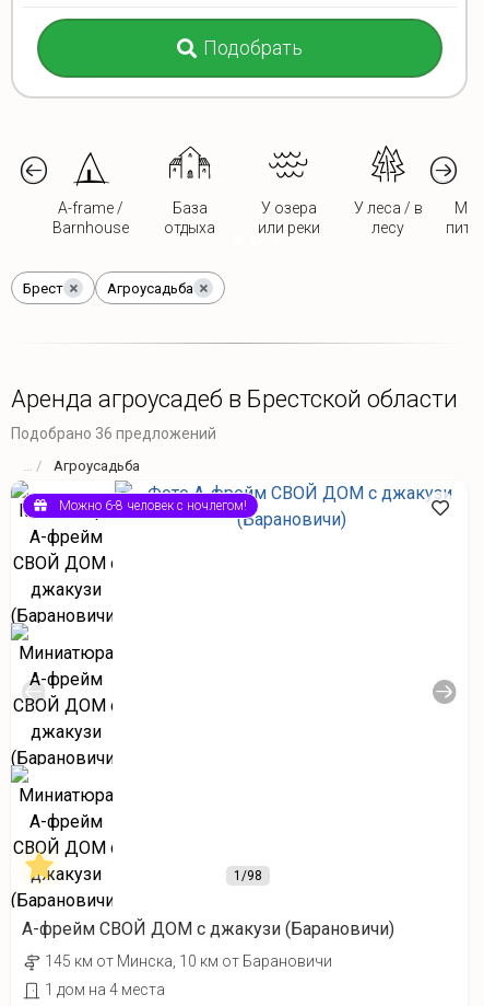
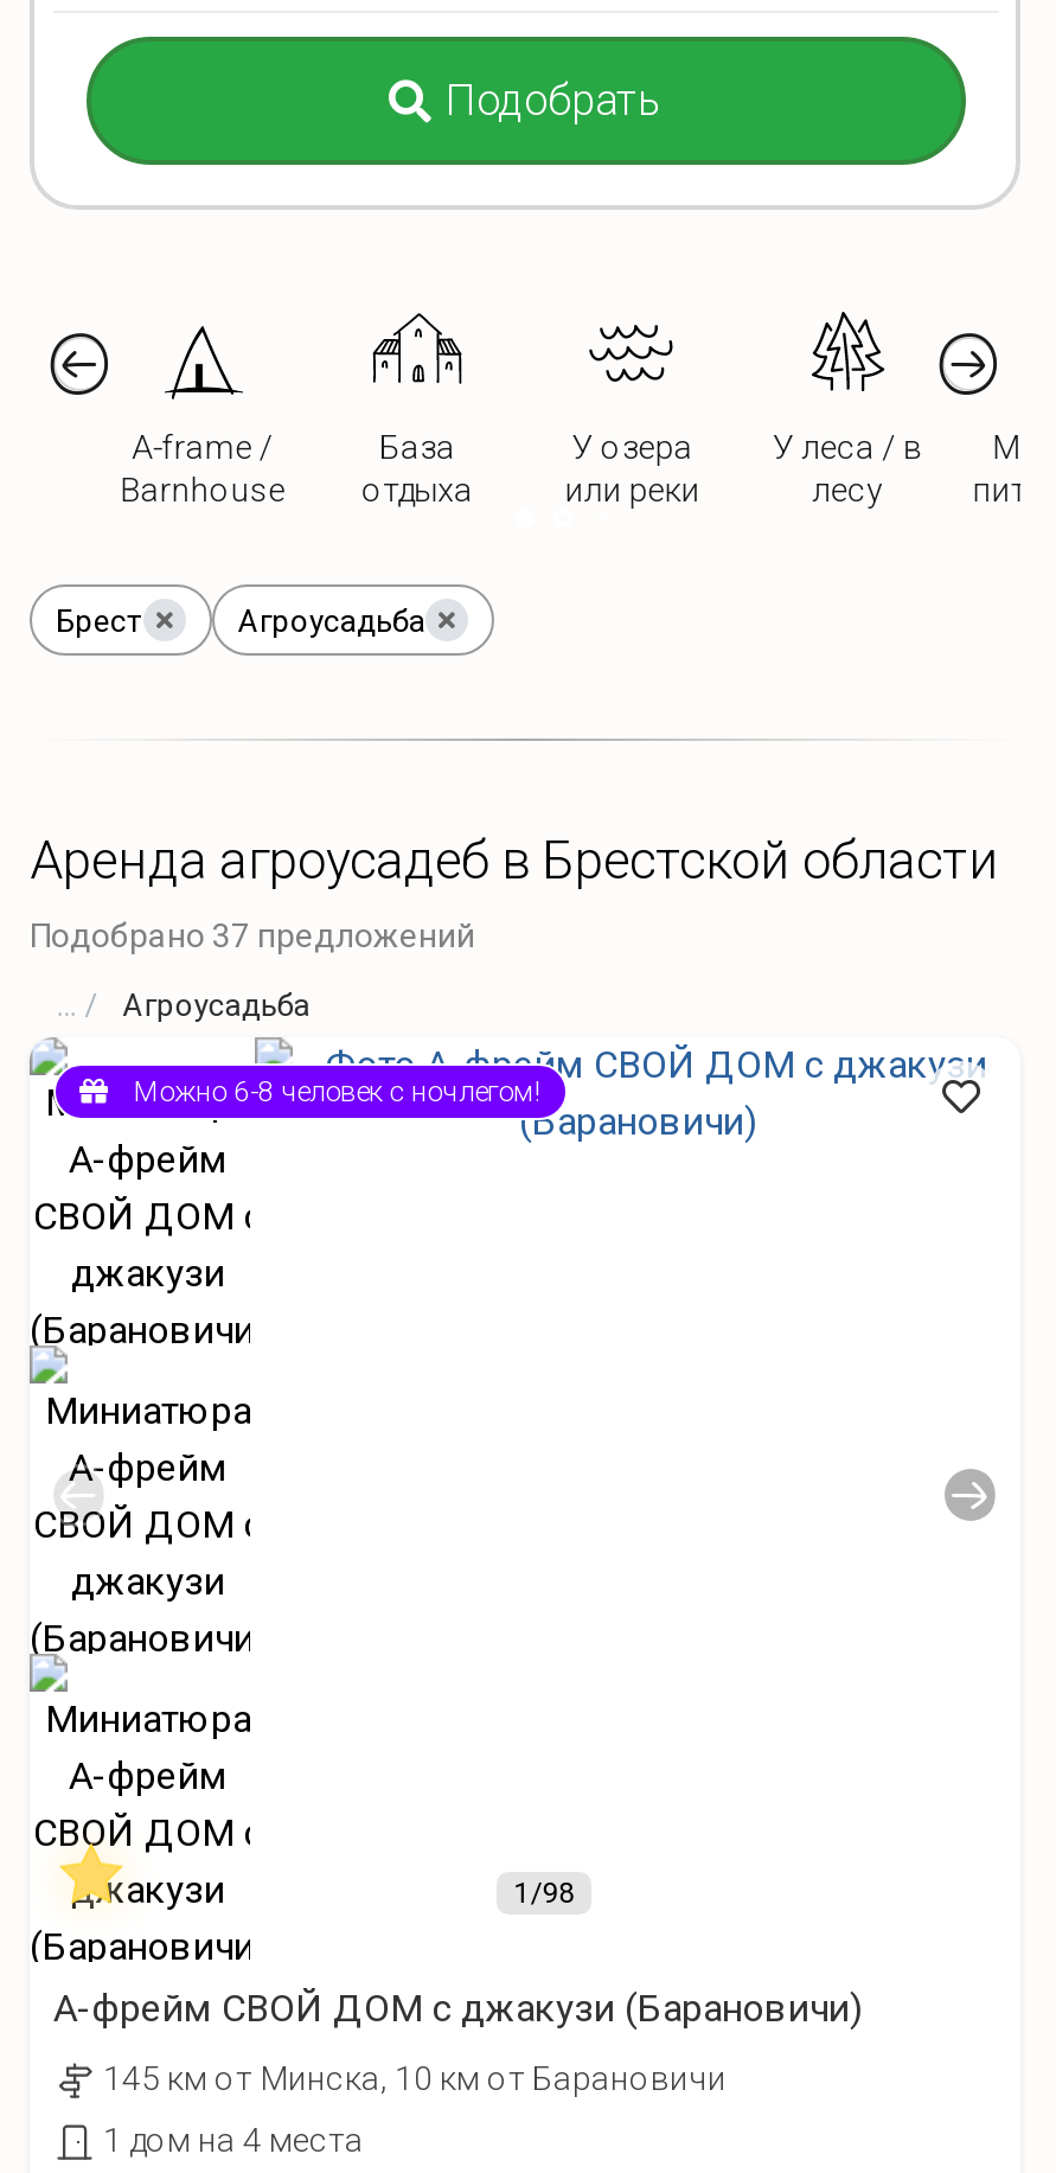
[11,425,216,442] Подобрано 36 предложений -> [30,916,475,954] Подобрано 37 предложений

